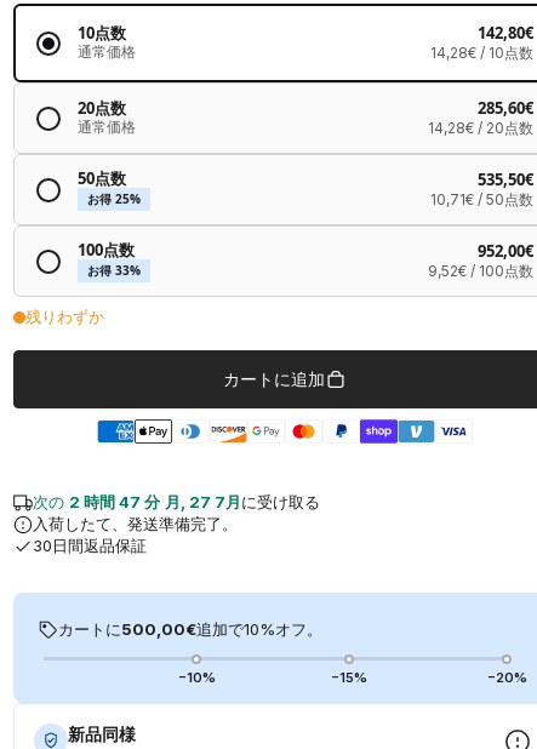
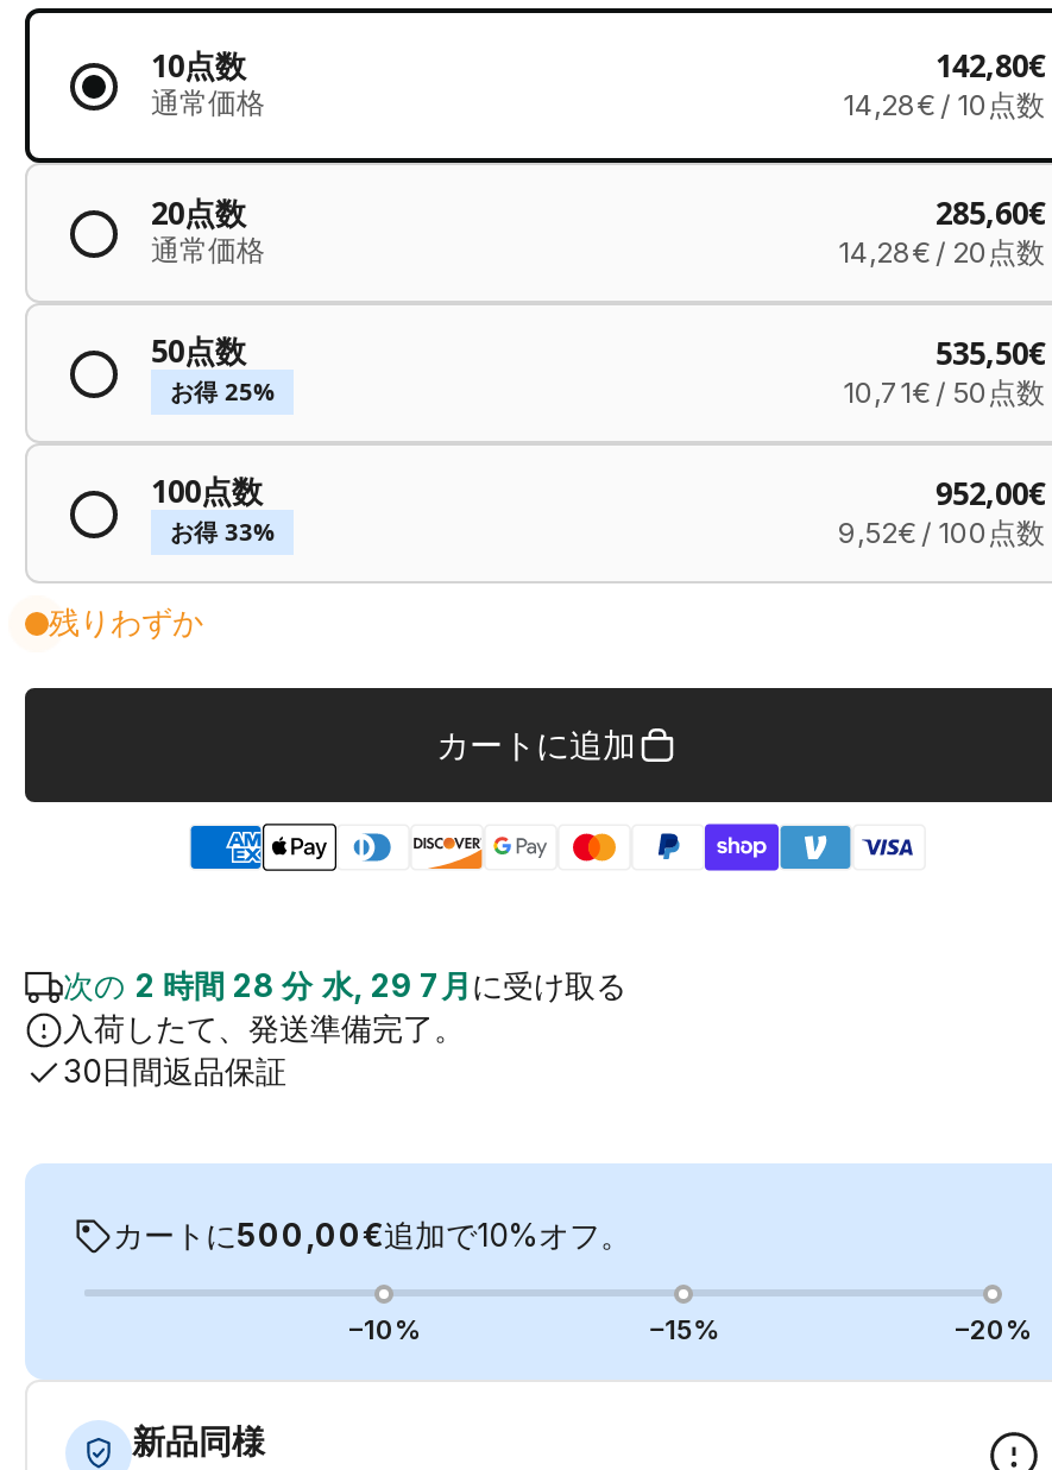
[33,492,320,511] 次の2 時間 47 分 月, 27 7月に受け取る -> [63,966,626,1004] 次の2 時間 28 分 水, 29 7月に受け取る

